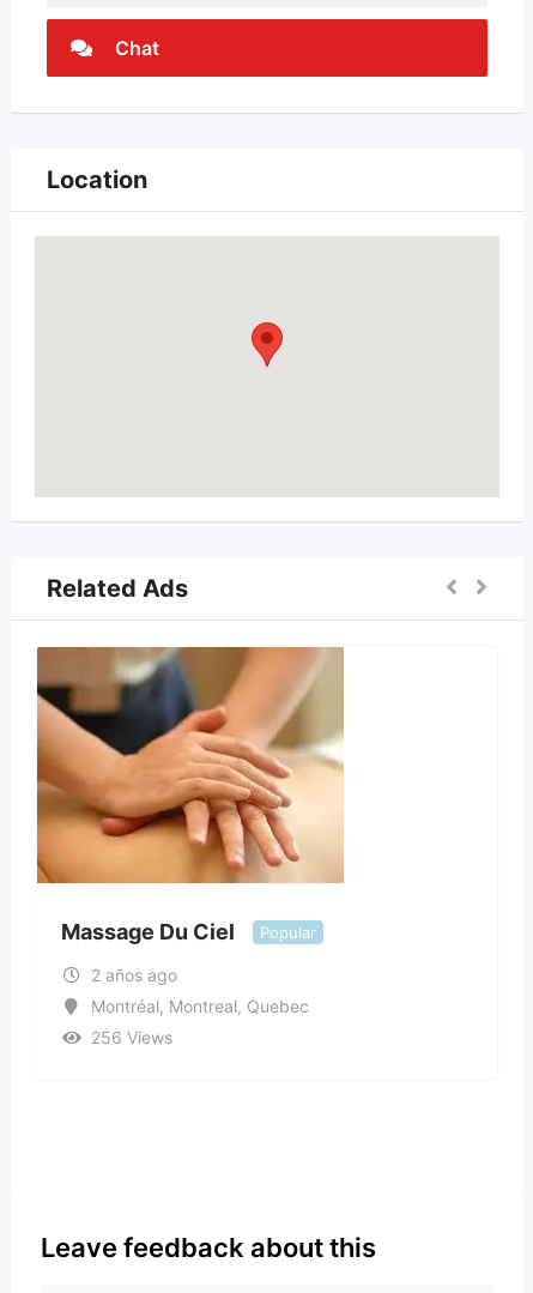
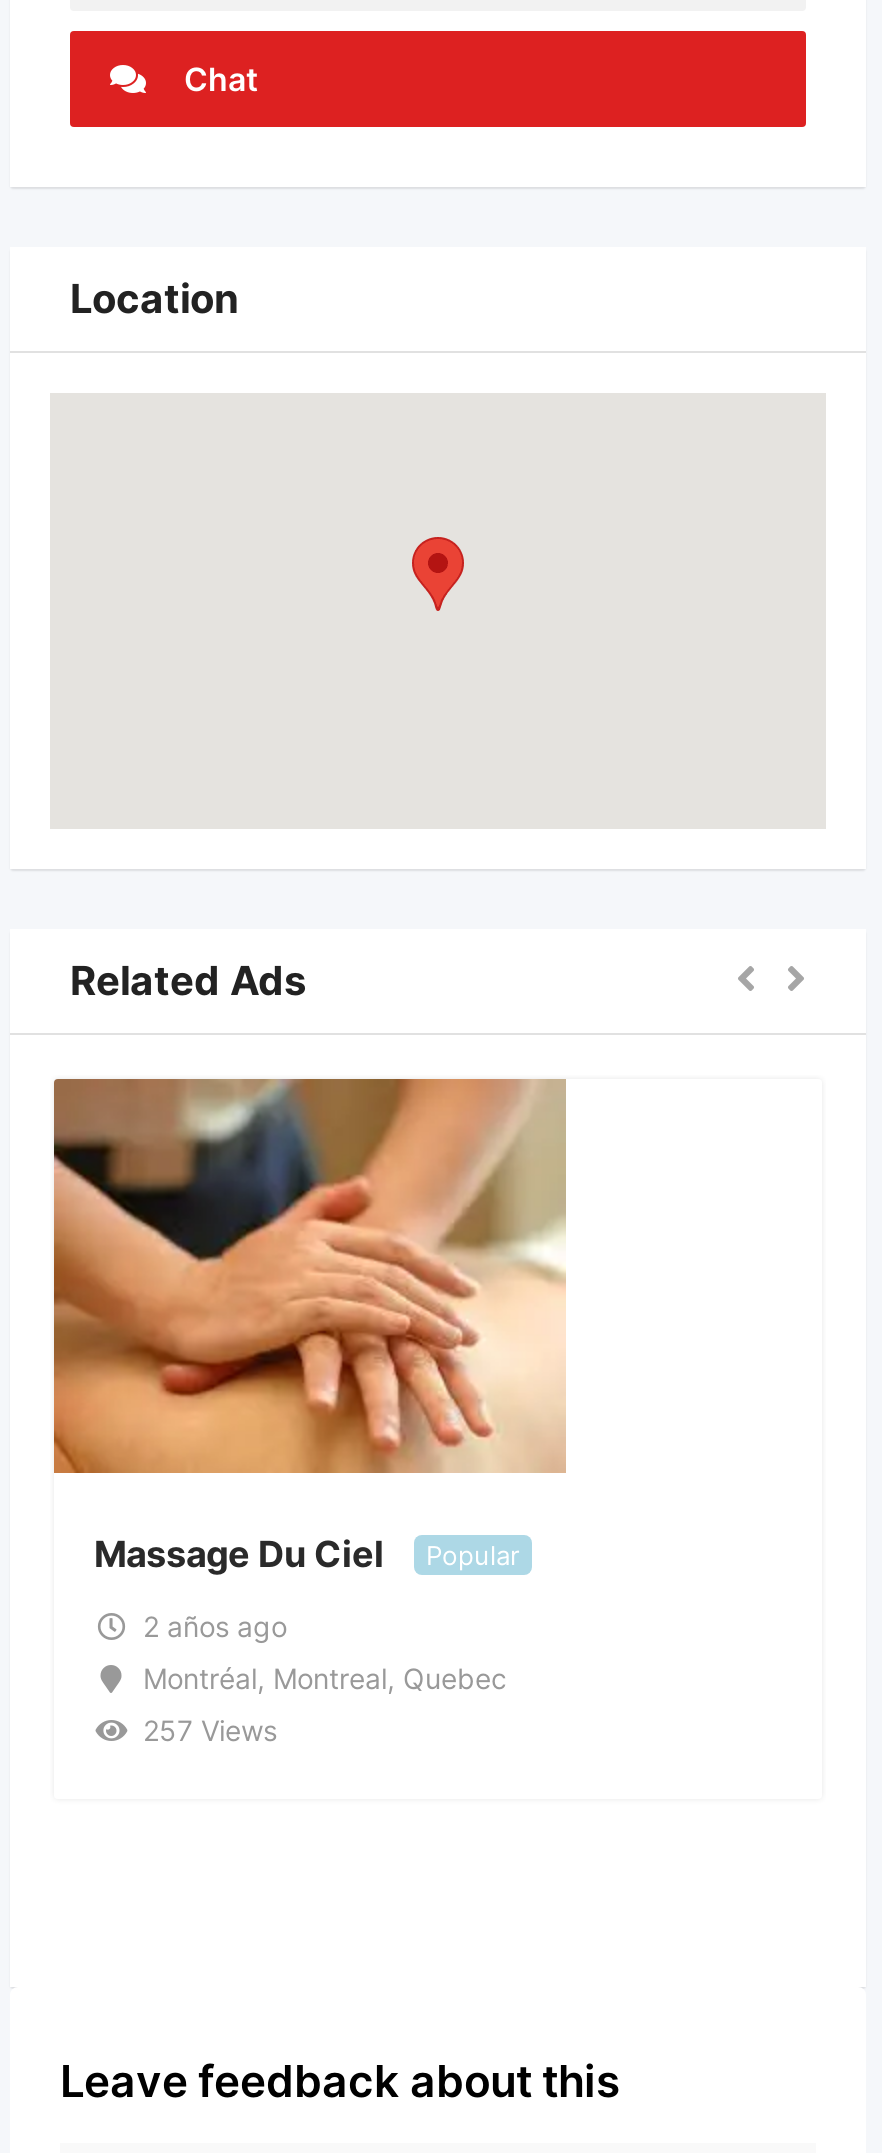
[90,1027,172,1048] 256 Views -> [143,1713,277,1747] 257 Views

